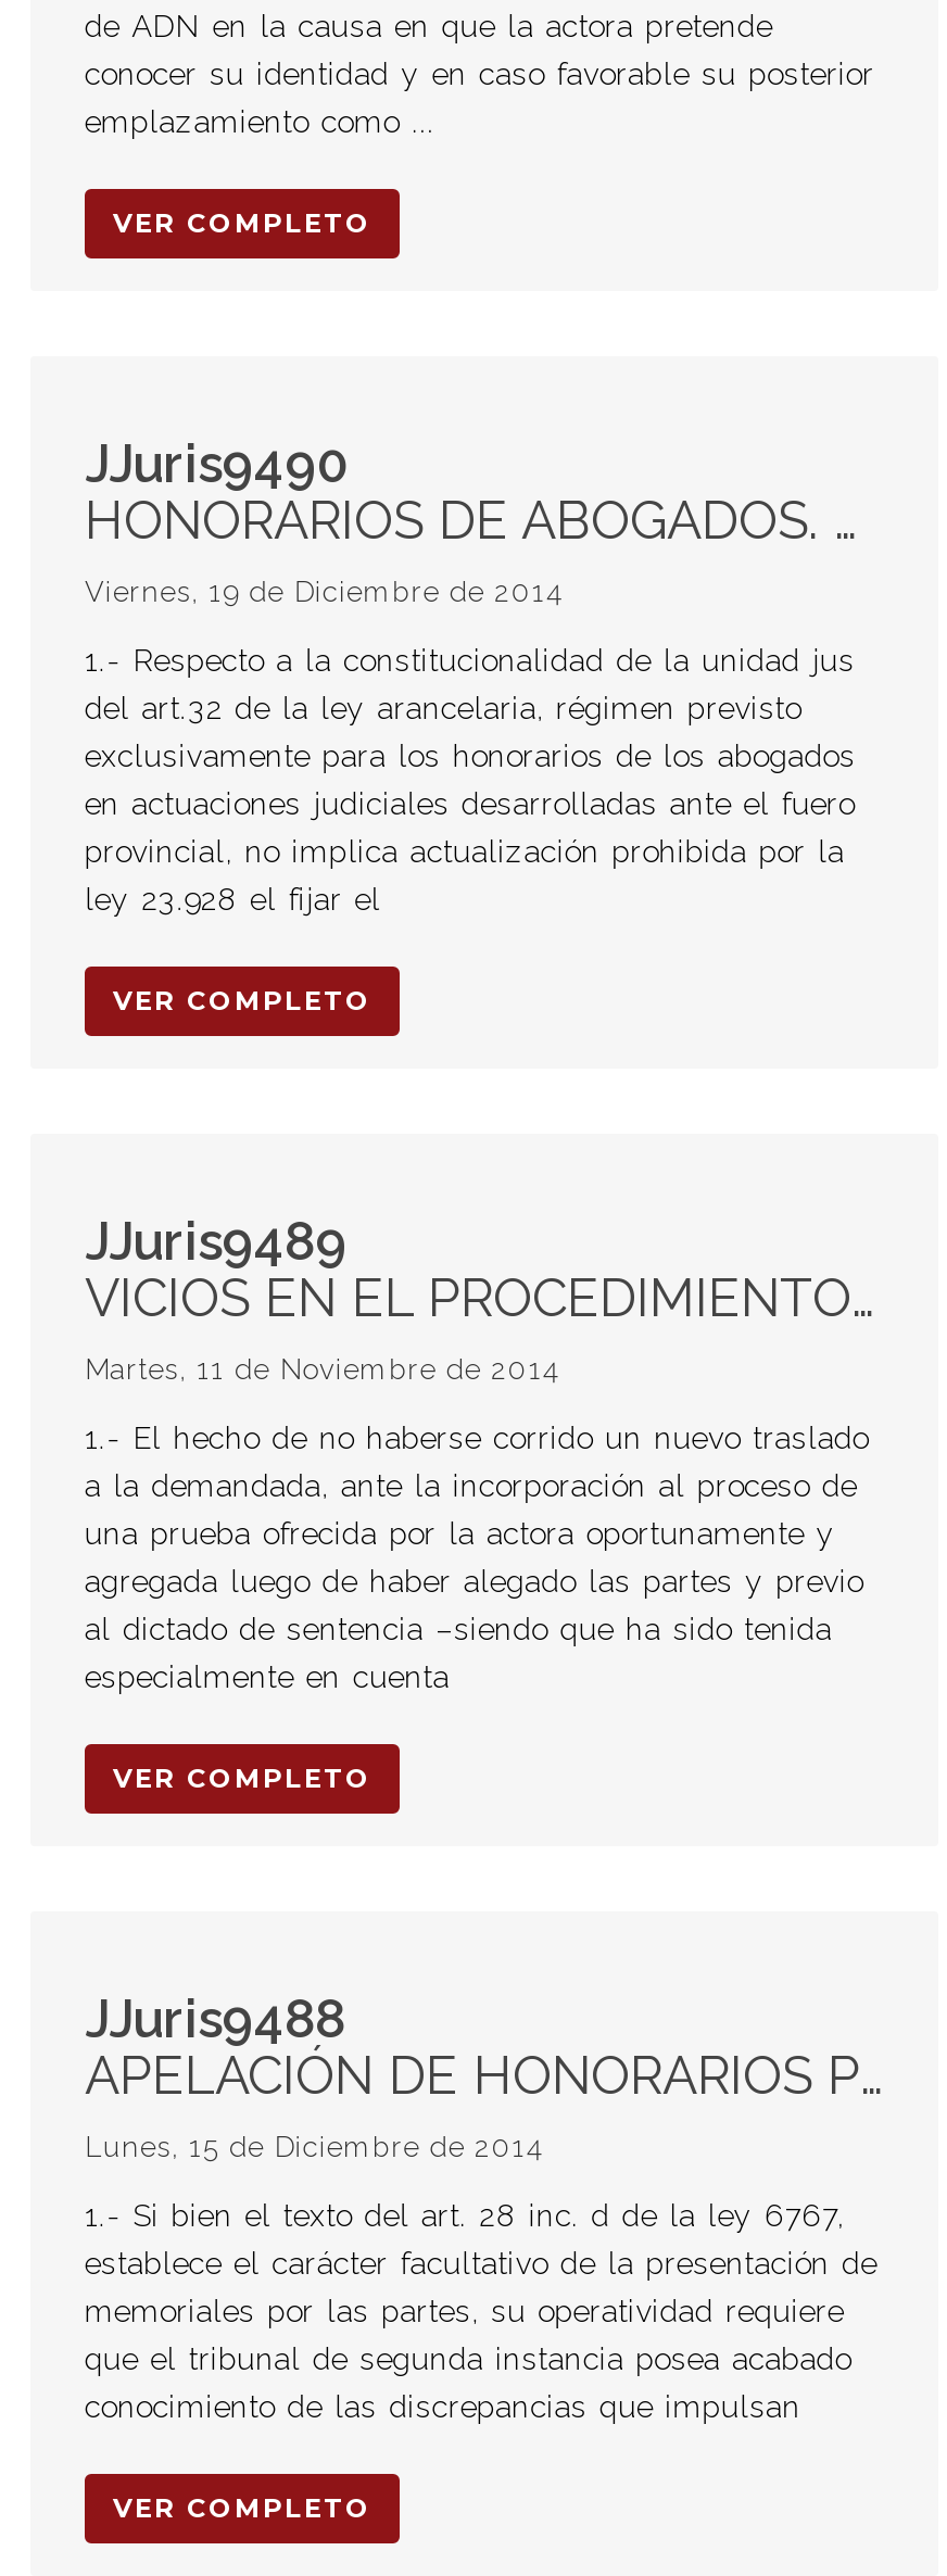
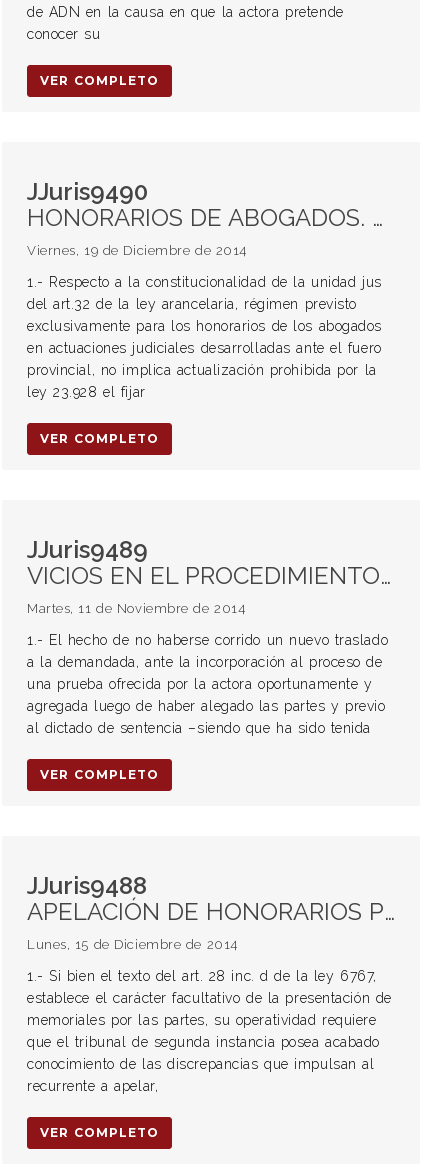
[85,56,875,139] conocer su identidad y en caso favorable su posterior | emplazamiento como ... -> [27,26,101,42] conocer su
[85,882,381,917] ley 23.928 el fijar el -> [27,384,146,400] ley 23.928 el fijar
[85,1659,449,1694] especialmente en cuenta -> none
moved [85,1761,877,2376] -> [27,767,392,1050]: VER COMPLETO | JJuris9488 | Lunes, 15 de Diciembre de 2014 | 1.- Si bien el texto del art. 28 inc. d de la ley 6767, | establece el carácter facultativo de la presentación de | memoriales por las partes, su operatividad requiere | que el tribunal de segunda instancia posea acabado
[85,2389,801,2424] conocimiento de las discrepancias que impulsan -> [27,1056,374,1094] conocimiento de las discrepancias que impulsan al | recurrente a apelar,

